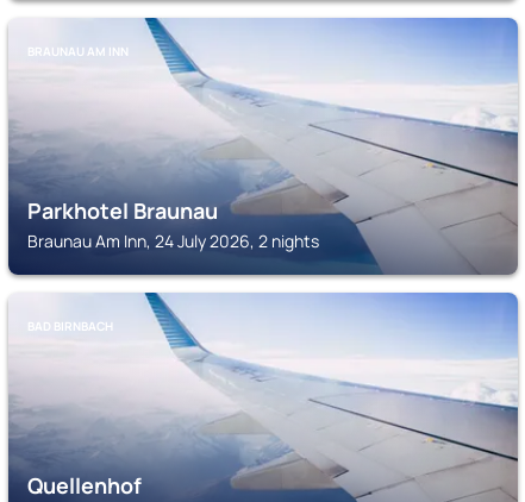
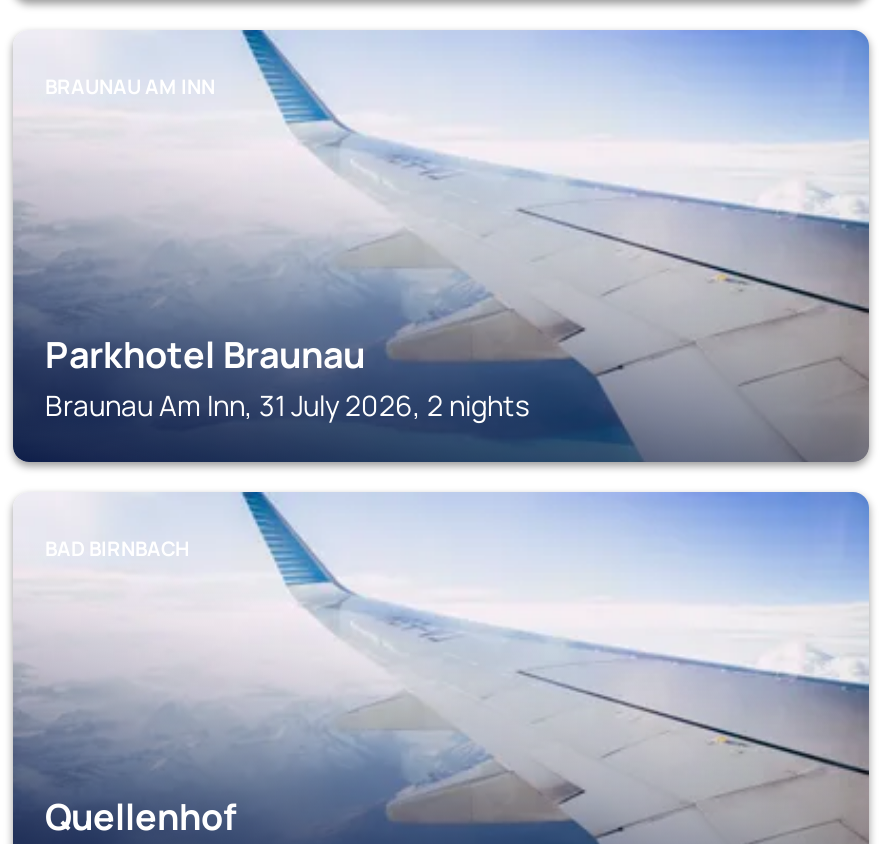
[27,230,319,252] Braunau Am Inn, 24 July 2026, 2 nights -> [45,386,529,424] Braunau Am Inn, 31 July 2026, 2 nights

